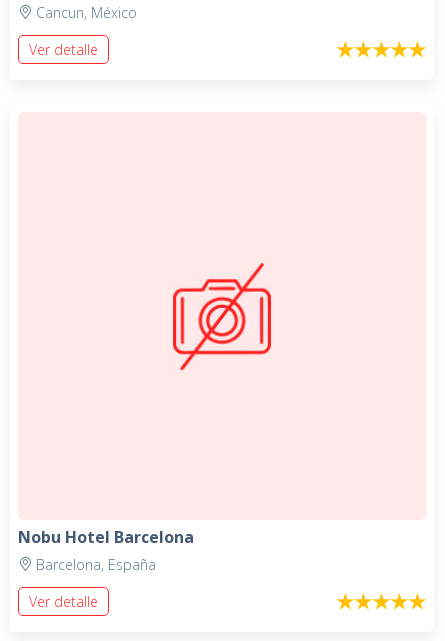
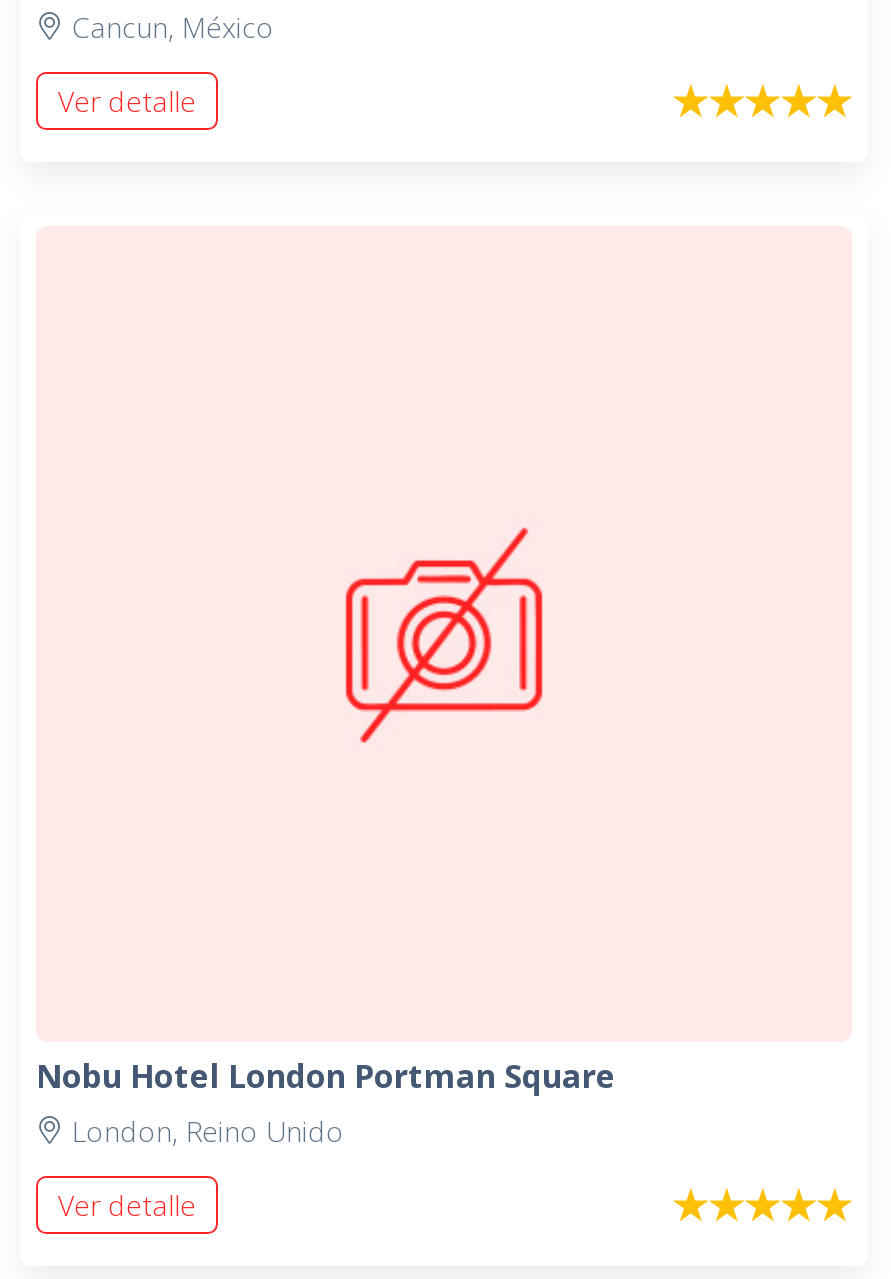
[18,526,194,574] Nobu Hotel Barcelona | Barcelona, España -> [36,1053,616,1149] Nobu Hotel London Portman Square | London, Reino Unido

